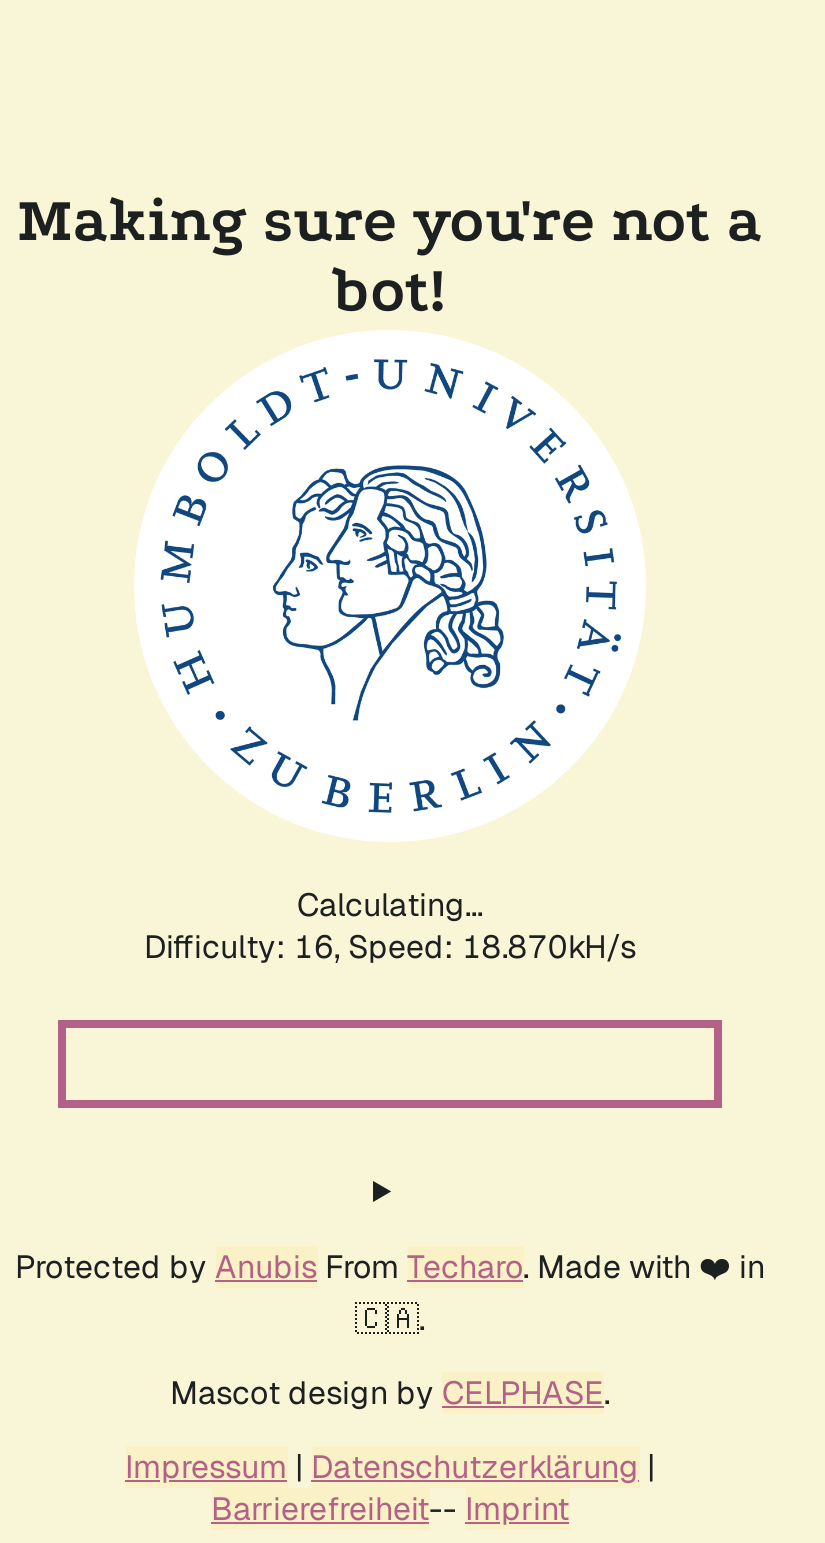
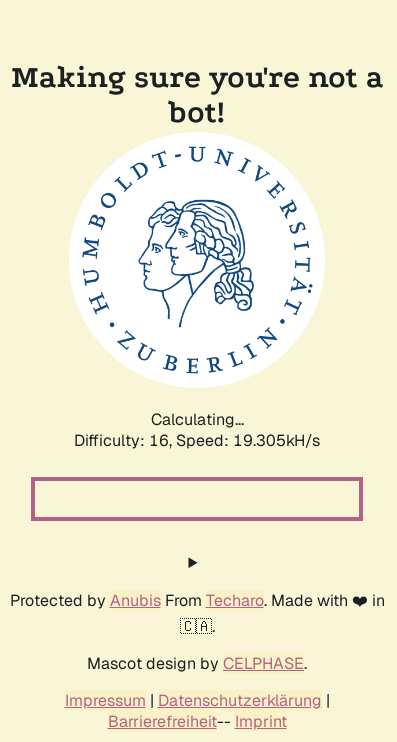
[144,926,636,968] Difficulty: 16, Speed: 18.870kH/s -> [74,430,320,451] Difficulty: 16, Speed: 19.305kH/s

